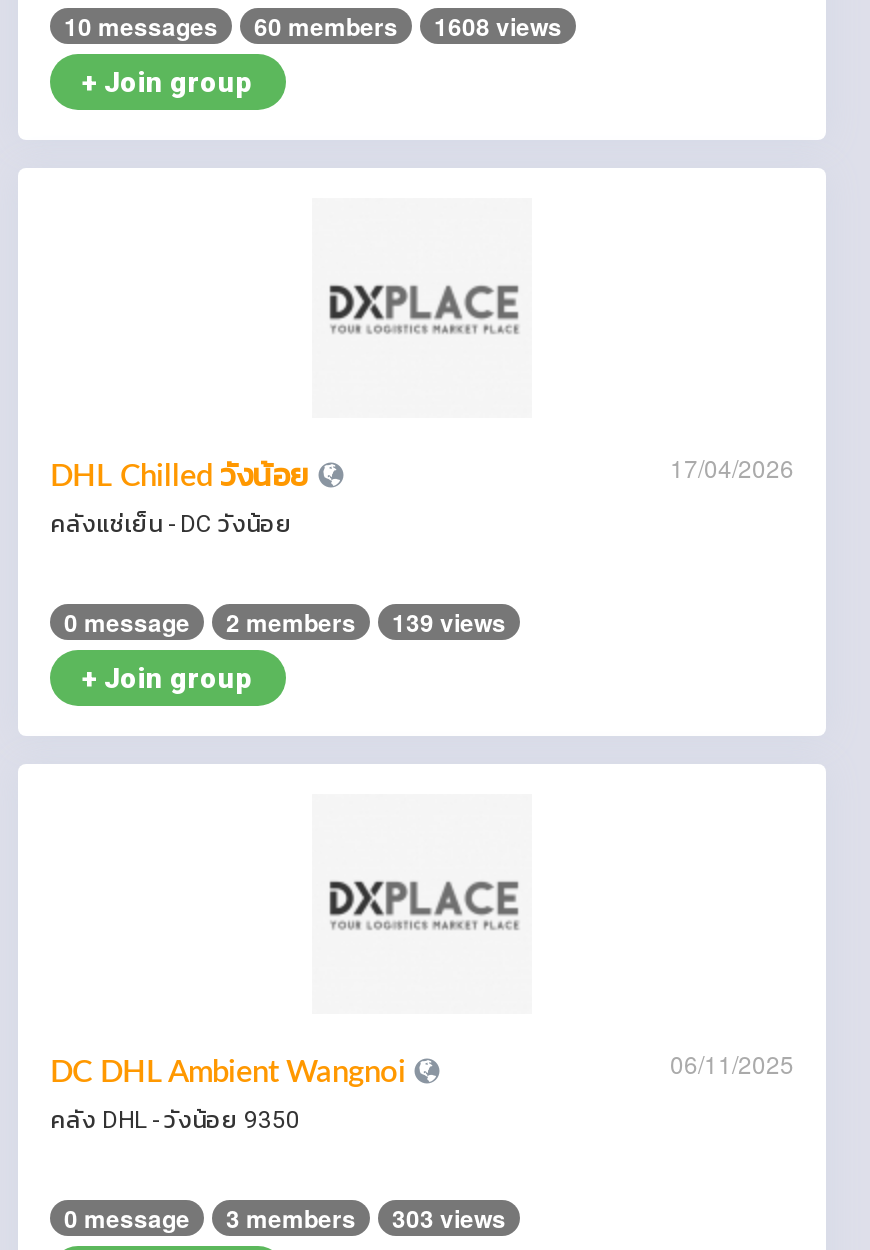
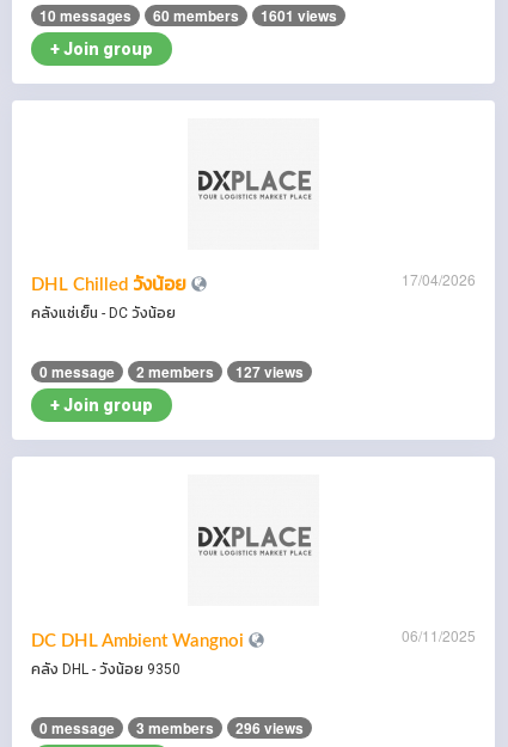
[64,9,562,45] 10 messages 60 members 1608 views -> [39,5,337,27] 10 messages 60 members 1601 views
[64,605,506,641] 0 message 2 members 139 views -> [39,361,304,383] 0 message 2 members 127 views
[64,1201,506,1237] 0 message 3 members 303 views -> [39,717,304,739] 0 message 3 members 296 views

